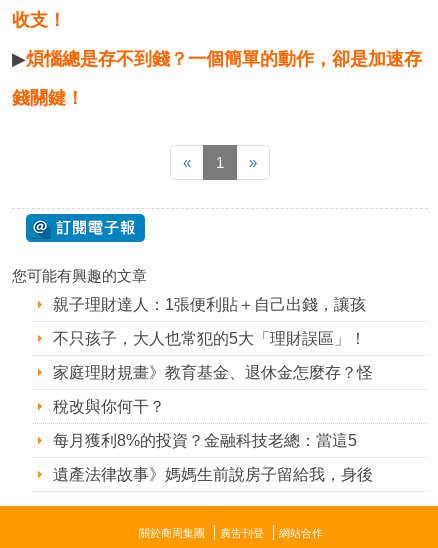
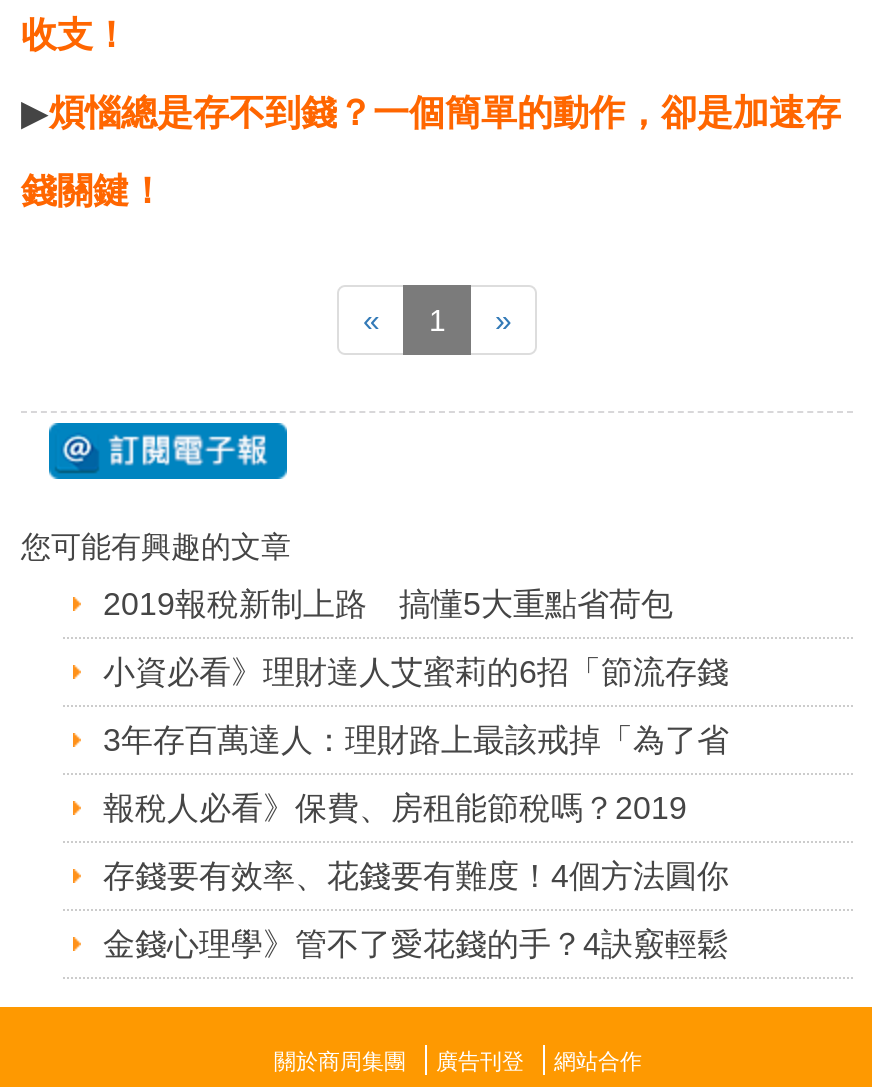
[53,296,366,313] 親子理財達人：1張便利貼＋自己出錢，讓孩 -> [103,587,673,621] 2019報稅新制上路 搞懂5大重點省荷包
[53,330,366,347] 不只孩子，大人也常犯的5大「理財誤區」！ -> [103,655,729,689] 小資必看》理財達人艾蜜莉的6招「節流存錢
[53,364,373,381] 家庭理財規畫》教育基金、退休金怎麼存？怪 -> [103,723,729,757] 3年存百萬達人：理財路上最該戒掉「為了省
[53,398,165,415] 稅改與你何干？ -> [103,791,687,825] 報稅人必看》保費、房租能節稅嗎？2019
[53,432,357,449] 每月獲利8%的投資？金融科技老總：當這5 -> [103,859,729,893] 存錢要有效率、花錢要有難度！4個方法圓你
[53,466,373,483] 遺產法律故事》媽媽生前說房子留給我，身後 -> [103,927,729,961] 金錢心理學》管不了愛花錢的手？4訣竅輕鬆

